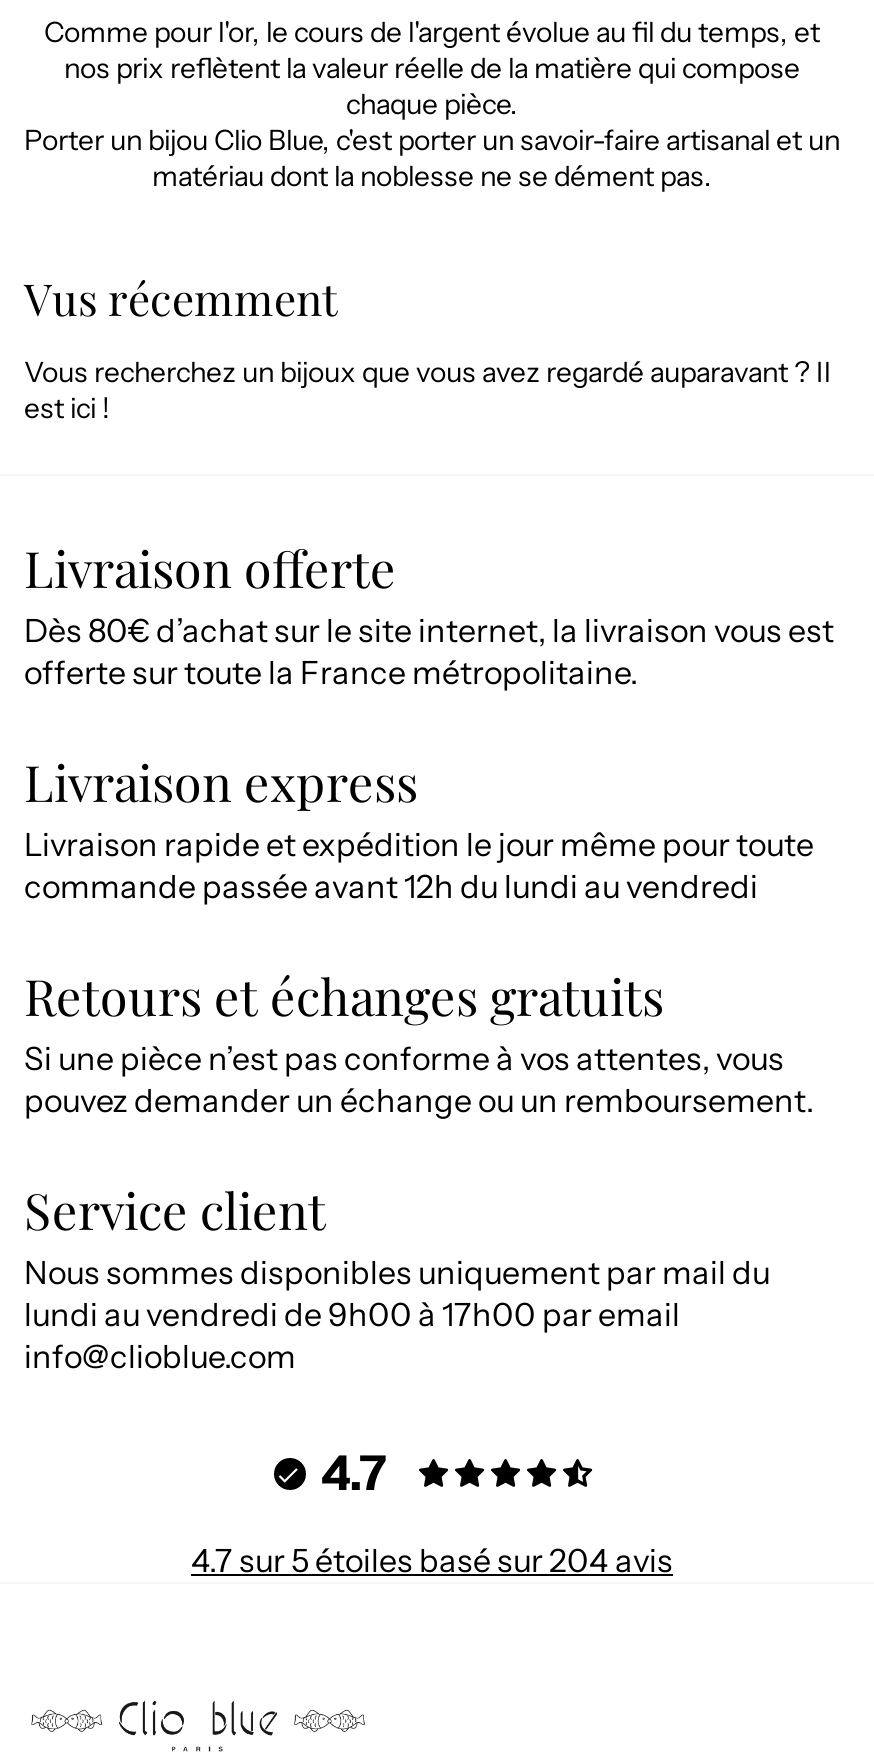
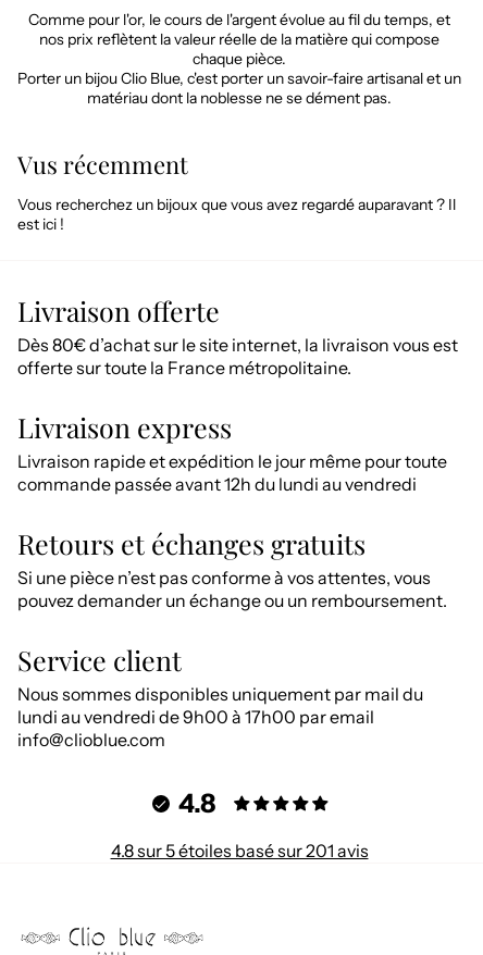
[321,1445,387,1503] 4.7 -> [178,788,216,819] 4.8
[191,1540,673,1580] 4.7 sur 5 étoiles basé sur 204 avis -> [110,839,368,861] 4.8 sur 5 étoiles basé sur 201 avis

